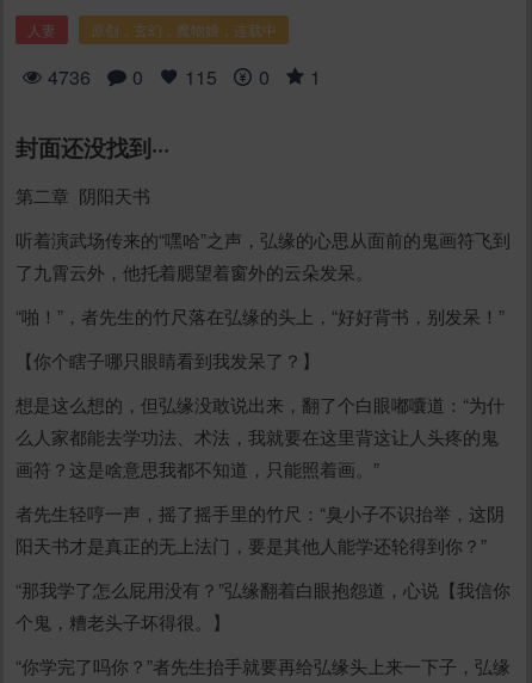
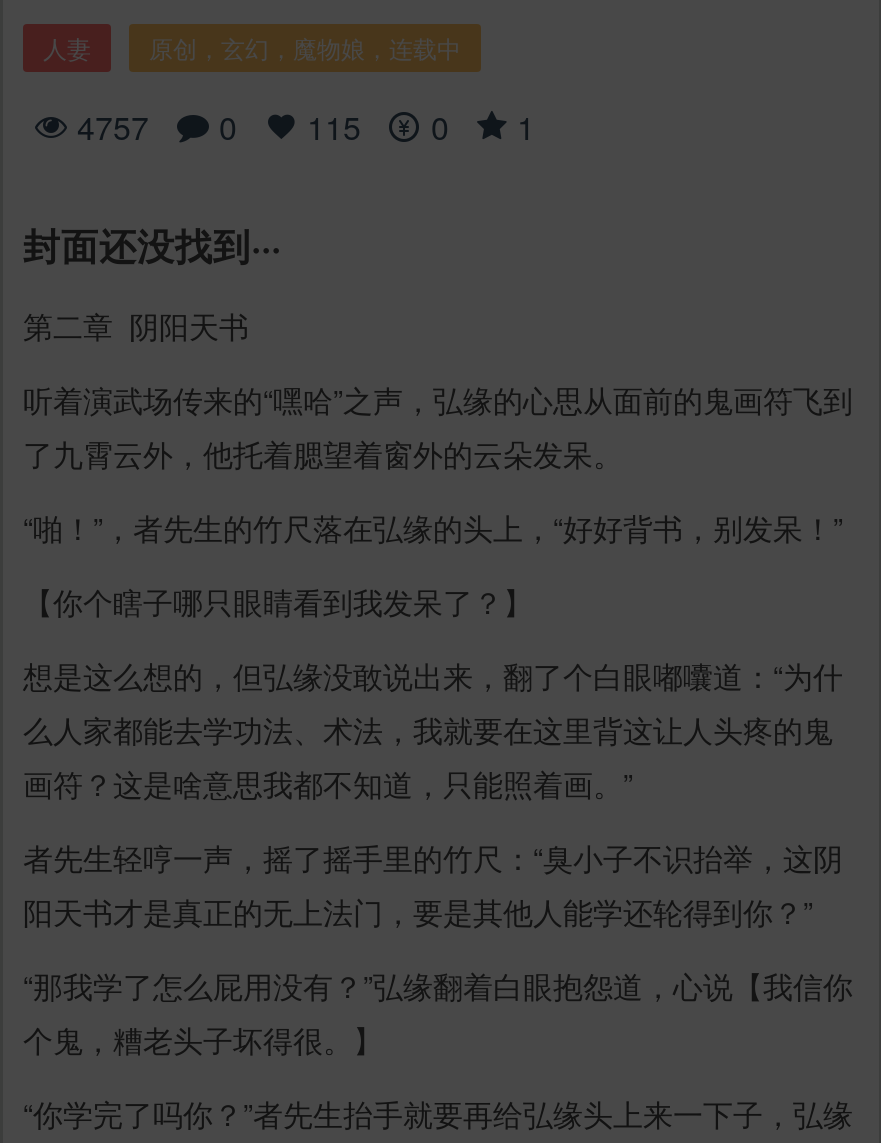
[48,63,321,90] 4736 0 115 0 1 -> [77,104,535,150] 4757 0 115 0 1

